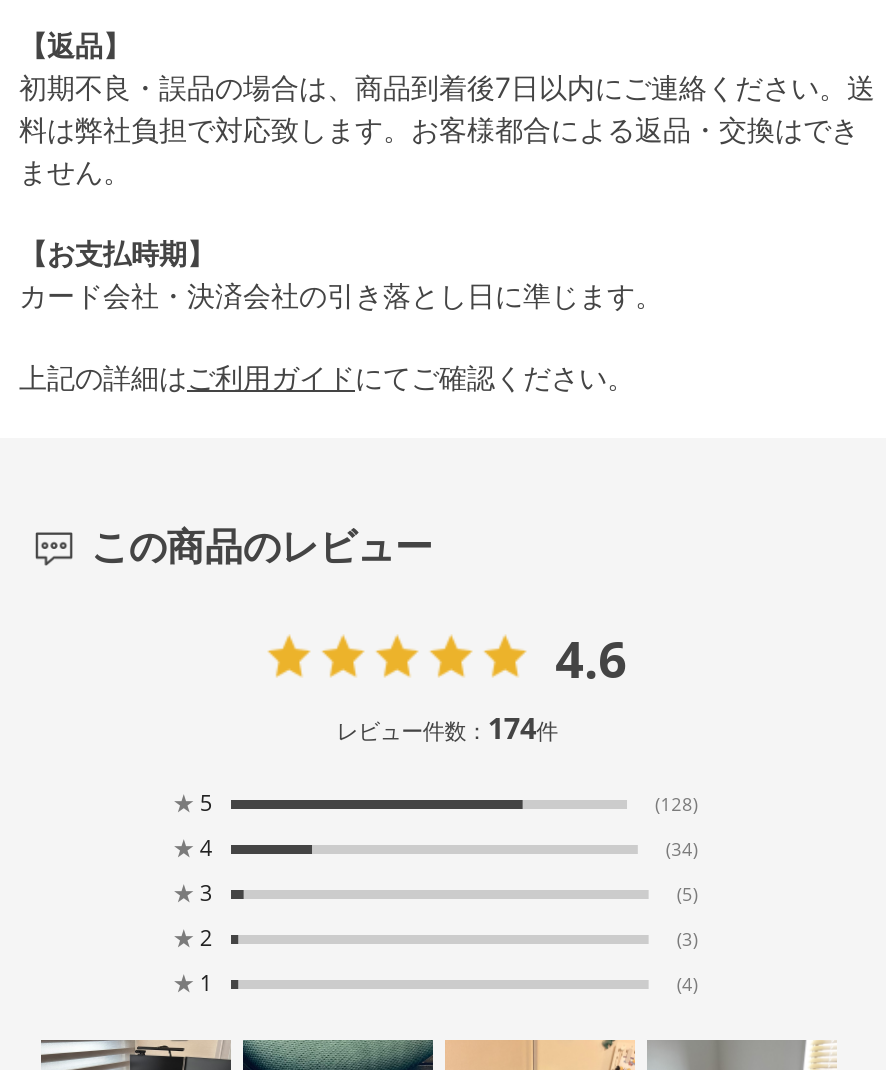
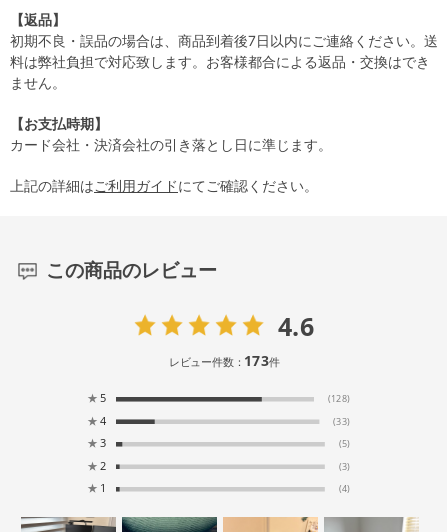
[336,709,558,749] レビュー件数：174件 -> [169,351,279,371] レビュー件数：173件
[666,837,698,862] (34) -> [333,415,349,428] (33)

